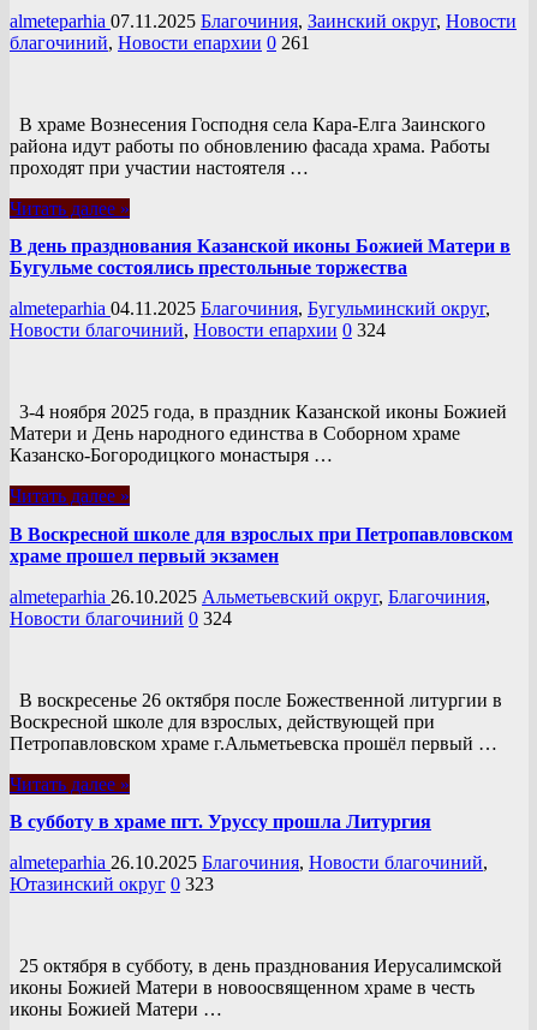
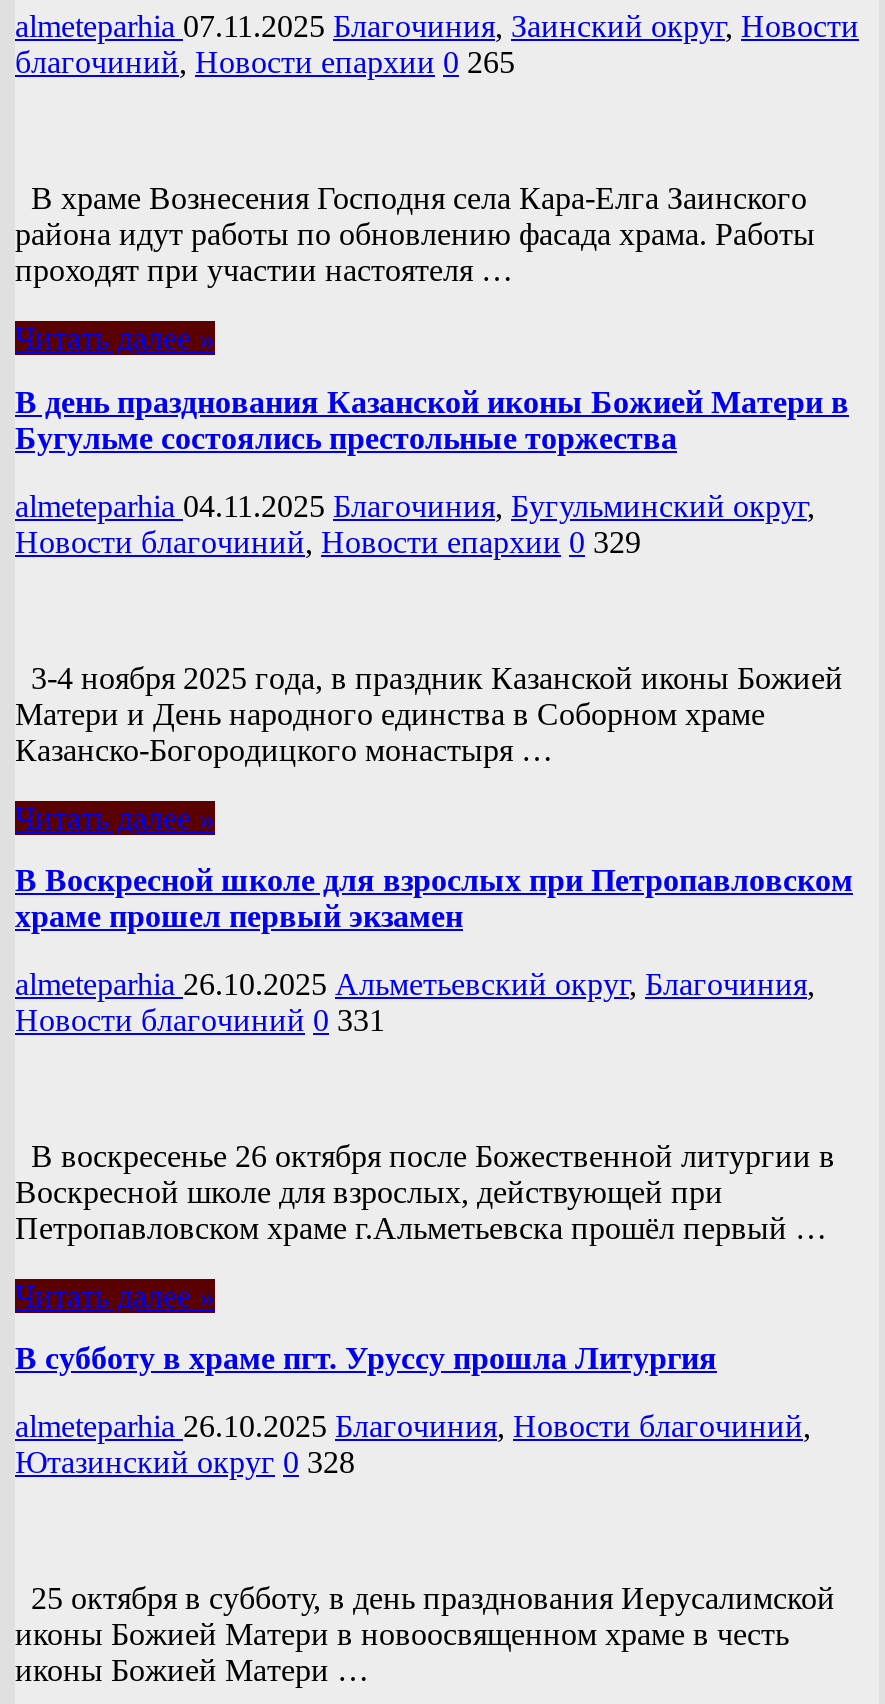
[10,33,310,53] благочиний, Новости епархии 0 261 -> [15,46,515,80] благочиний, Новости епархии 0 265
[10,320,386,341] Новости благочиний, Новости епархии 0 324 -> [15,525,641,559] Новости благочиний, Новости епархии 0 329
[10,608,232,628] Новости благочиний 0 324 -> [15,1004,385,1038] Новости благочиний 0 331
[10,874,214,894] Ютазинский округ 0 323 -> [15,1446,355,1480] Ютазинский округ 0 328

